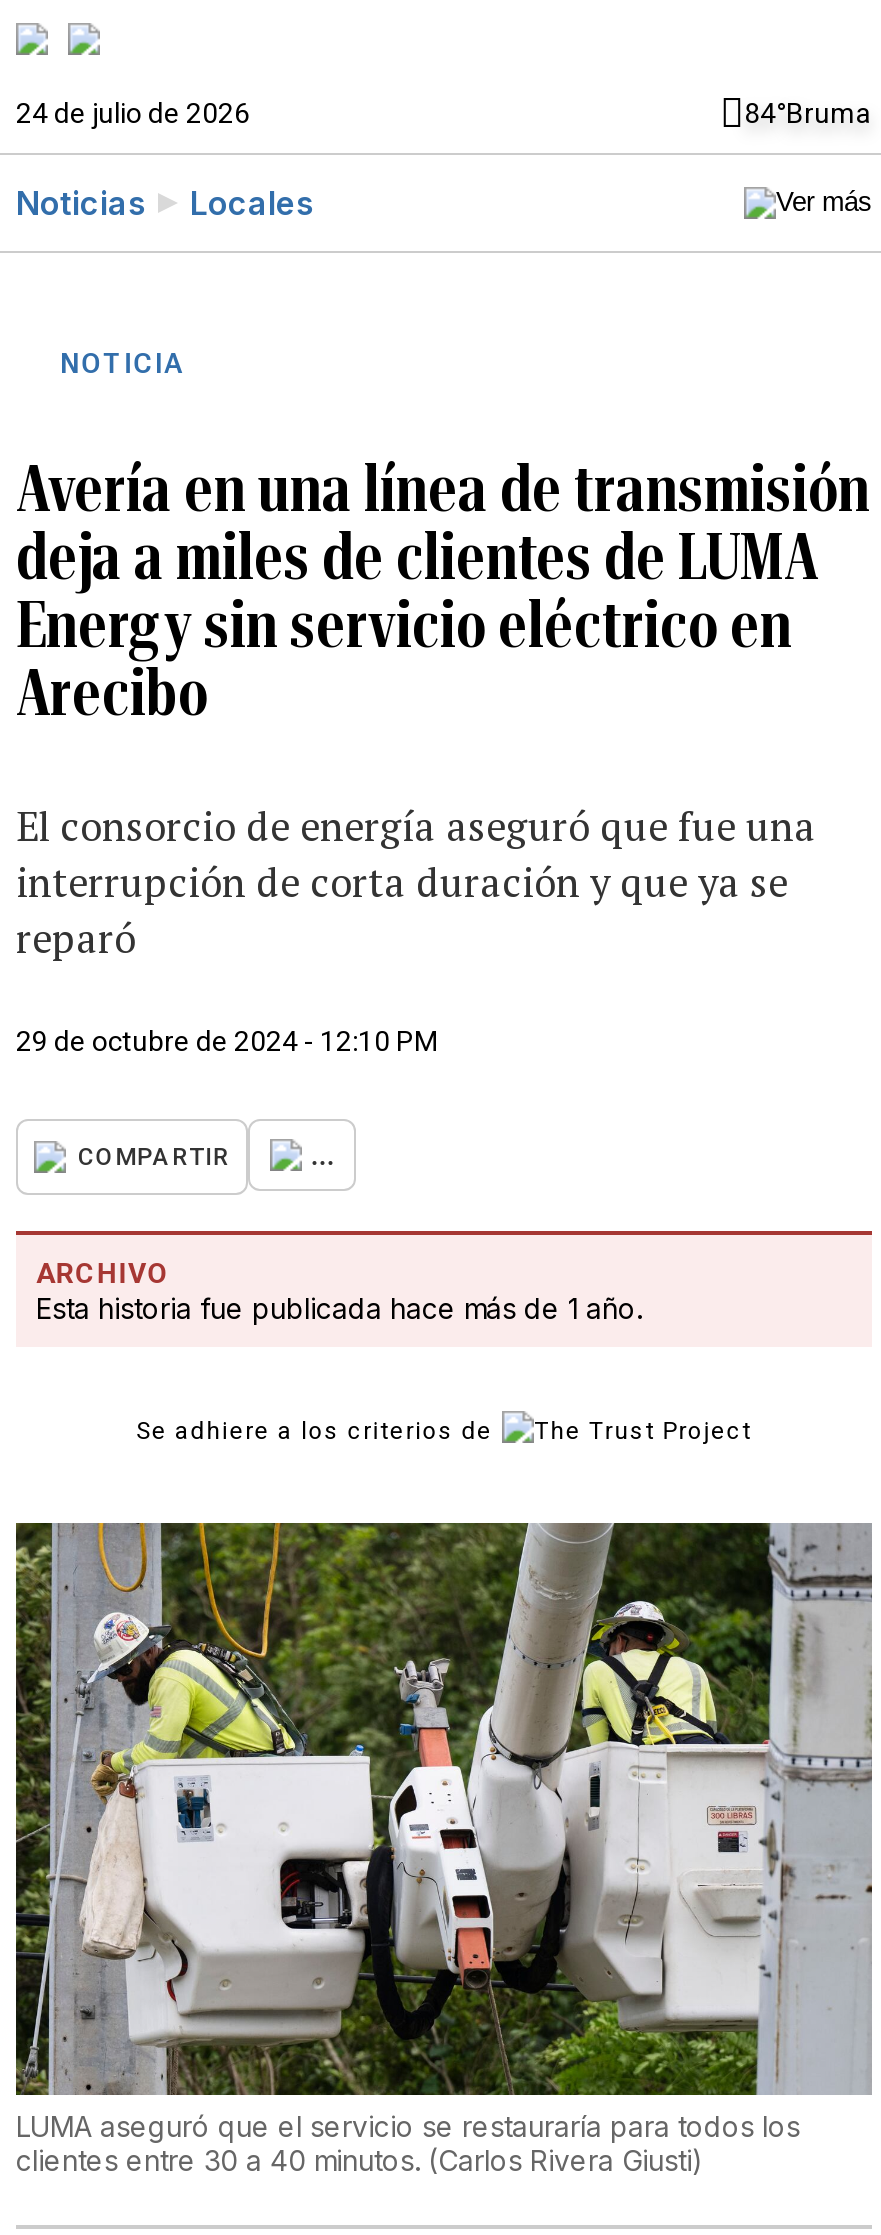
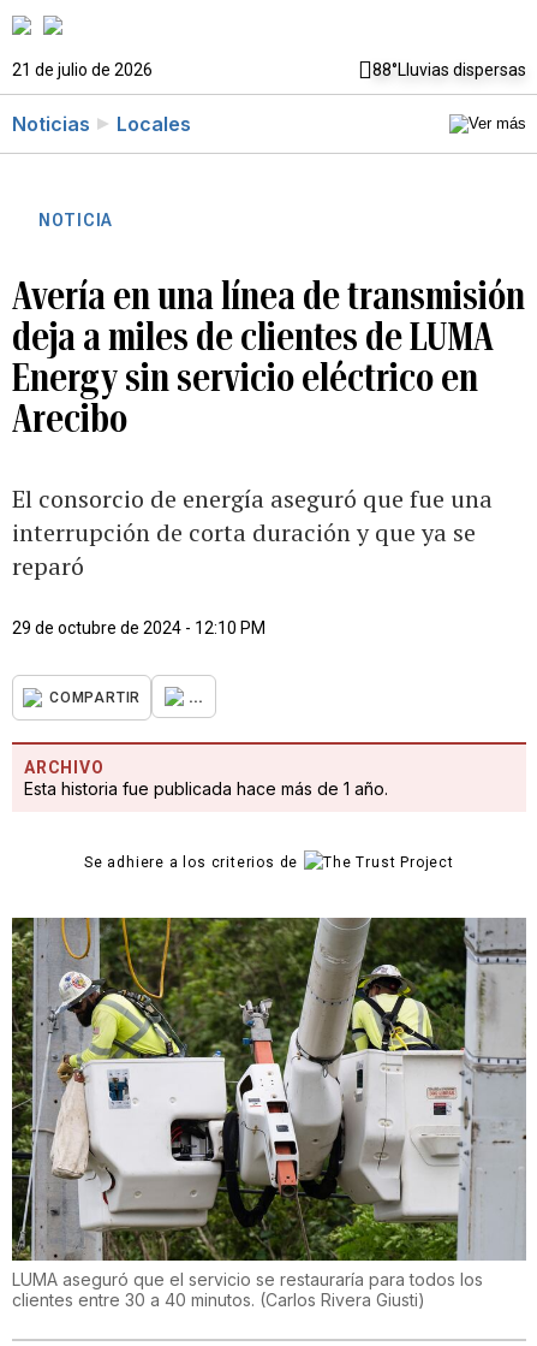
[16,97,872,129] 24 de julio de 2026 | 84°Bruma -> [12,60,526,79] 21 de julio de 2026 | 88°Lluvias dispersas

